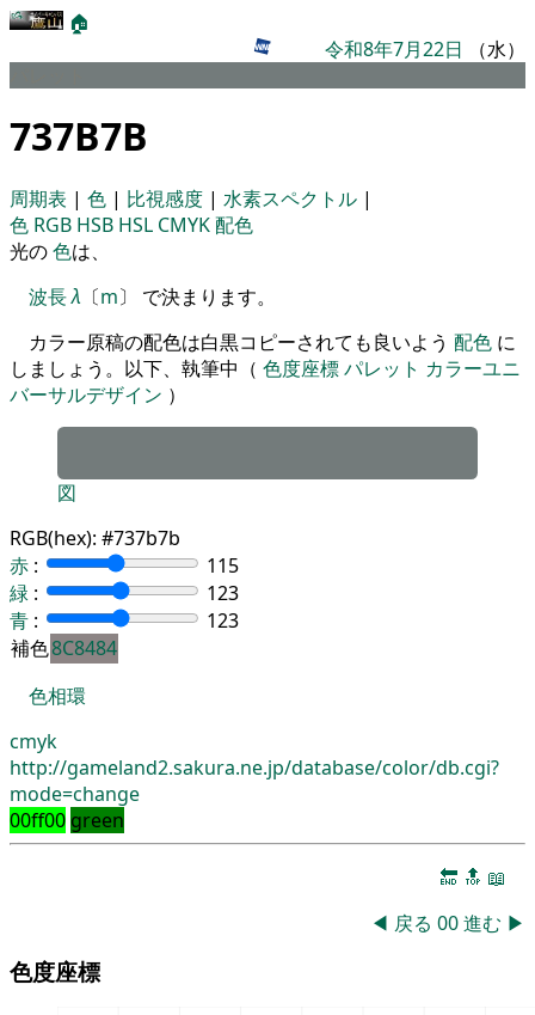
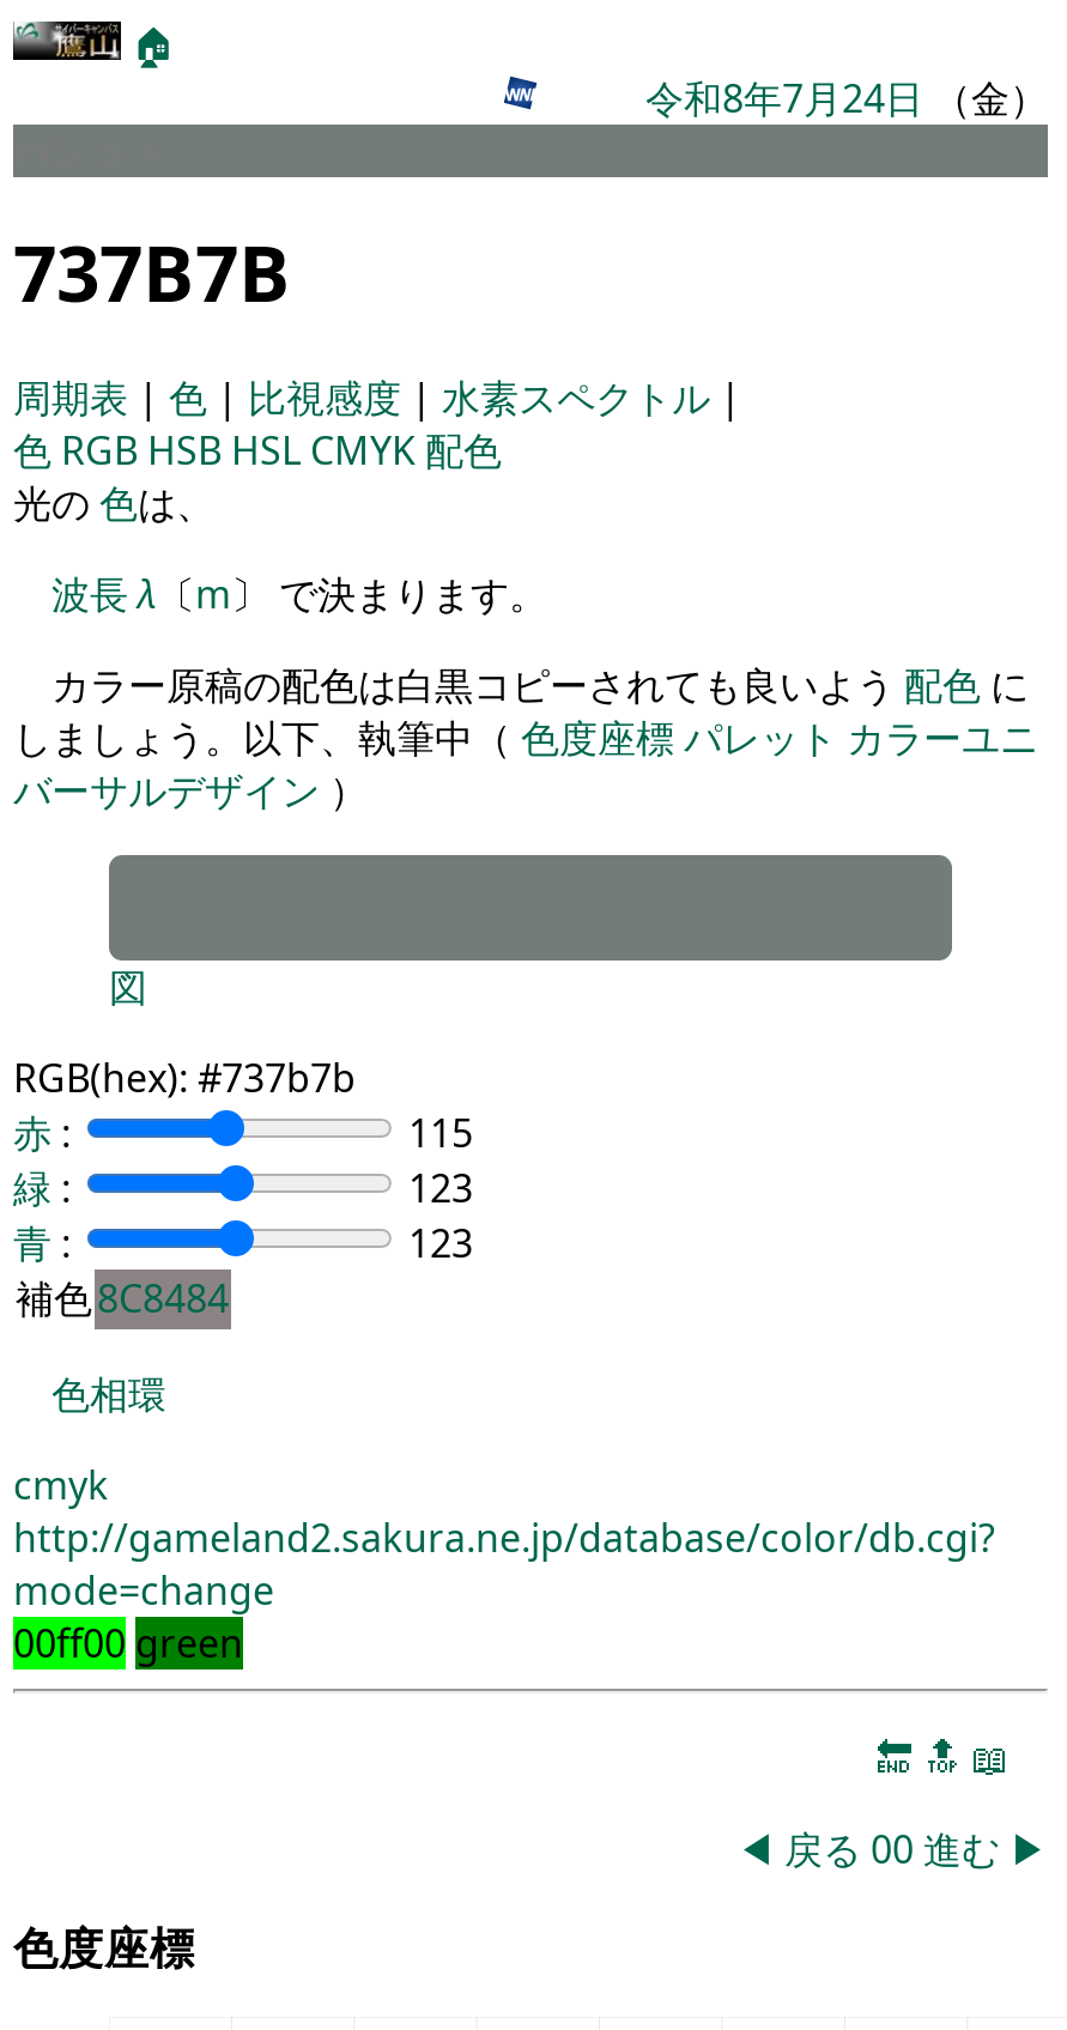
[325,36,525,62] 令和8年7月22日（水） -> [645,72,1048,125] 令和8年7月24日（金）

